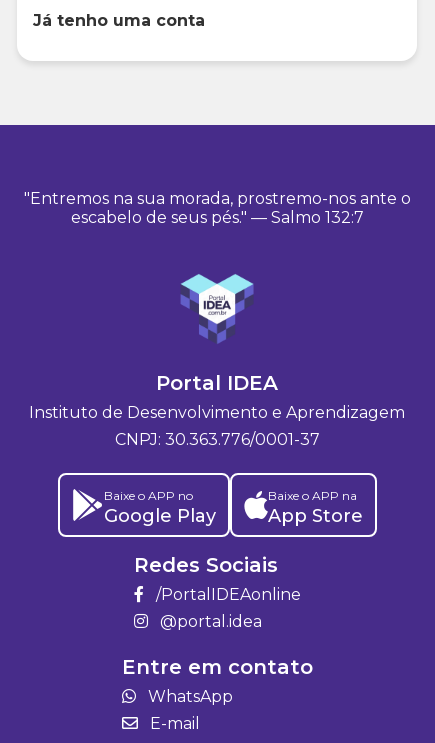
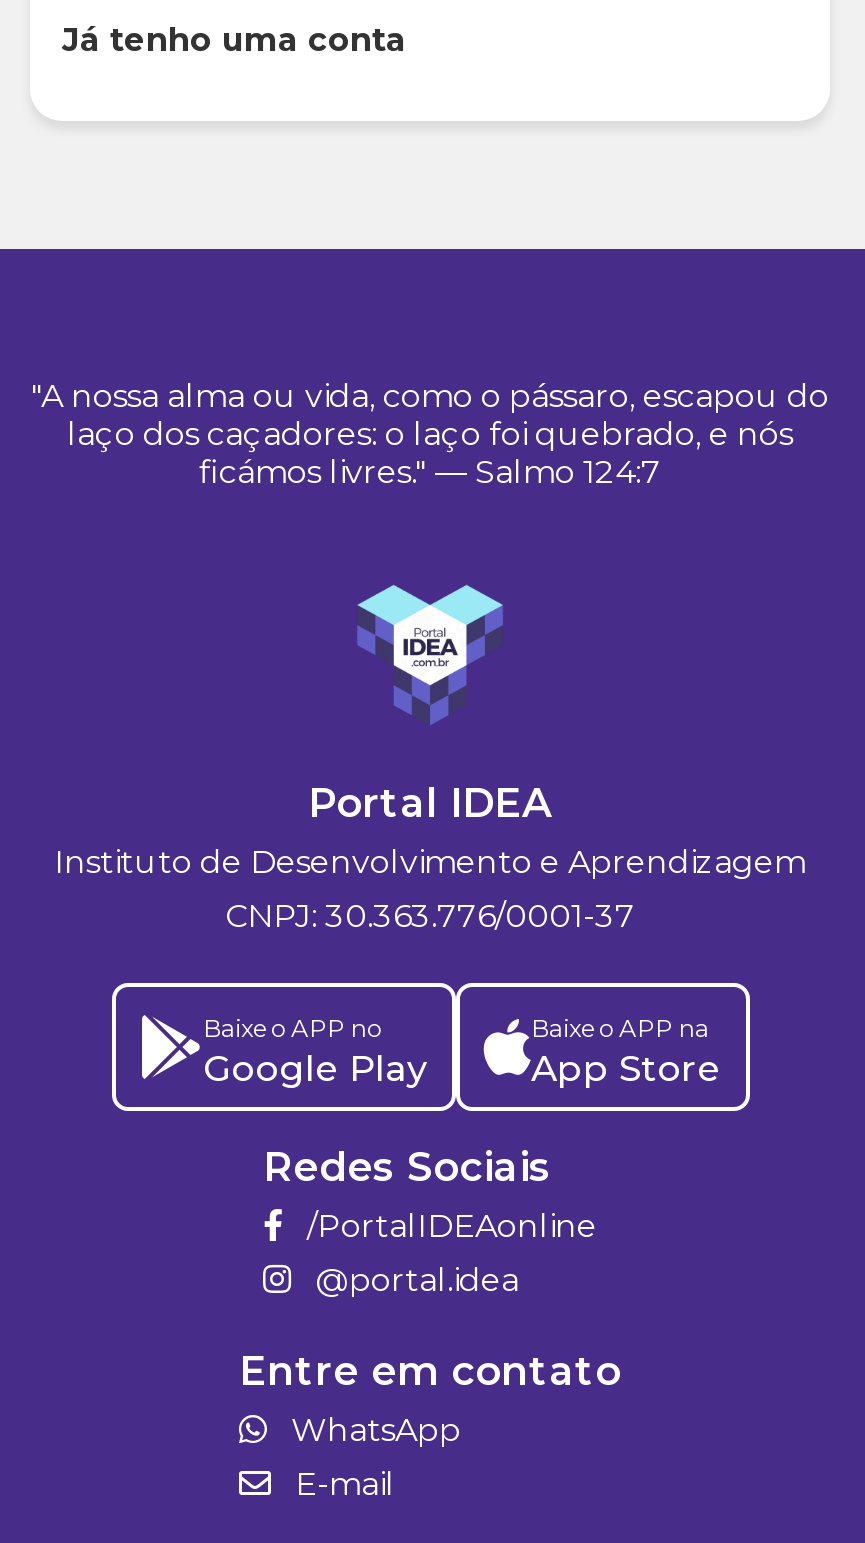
[23,189,410,227] "Entremos na sua morada, prostremo-nos ante o | escabelo de seus pés." — Salmo 132:7 -> [31,376,829,490] "A nossa alma ou vida, como o pássaro, escapou do | laço dos caçadores: o laço foi quebrado, e nós | ficámos livres." — Salmo 124:7

